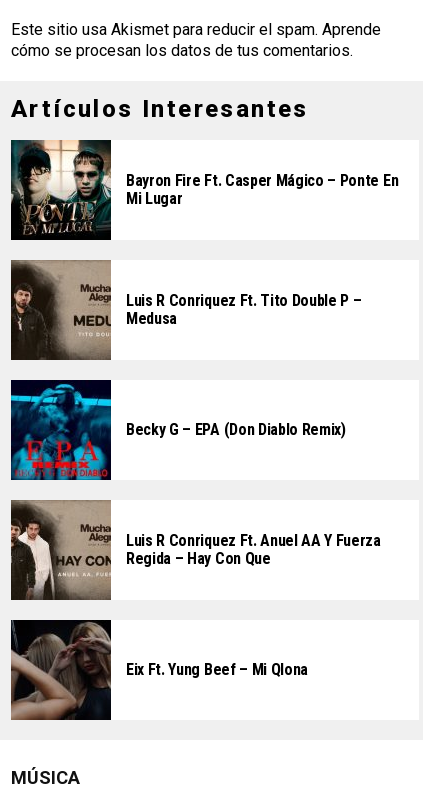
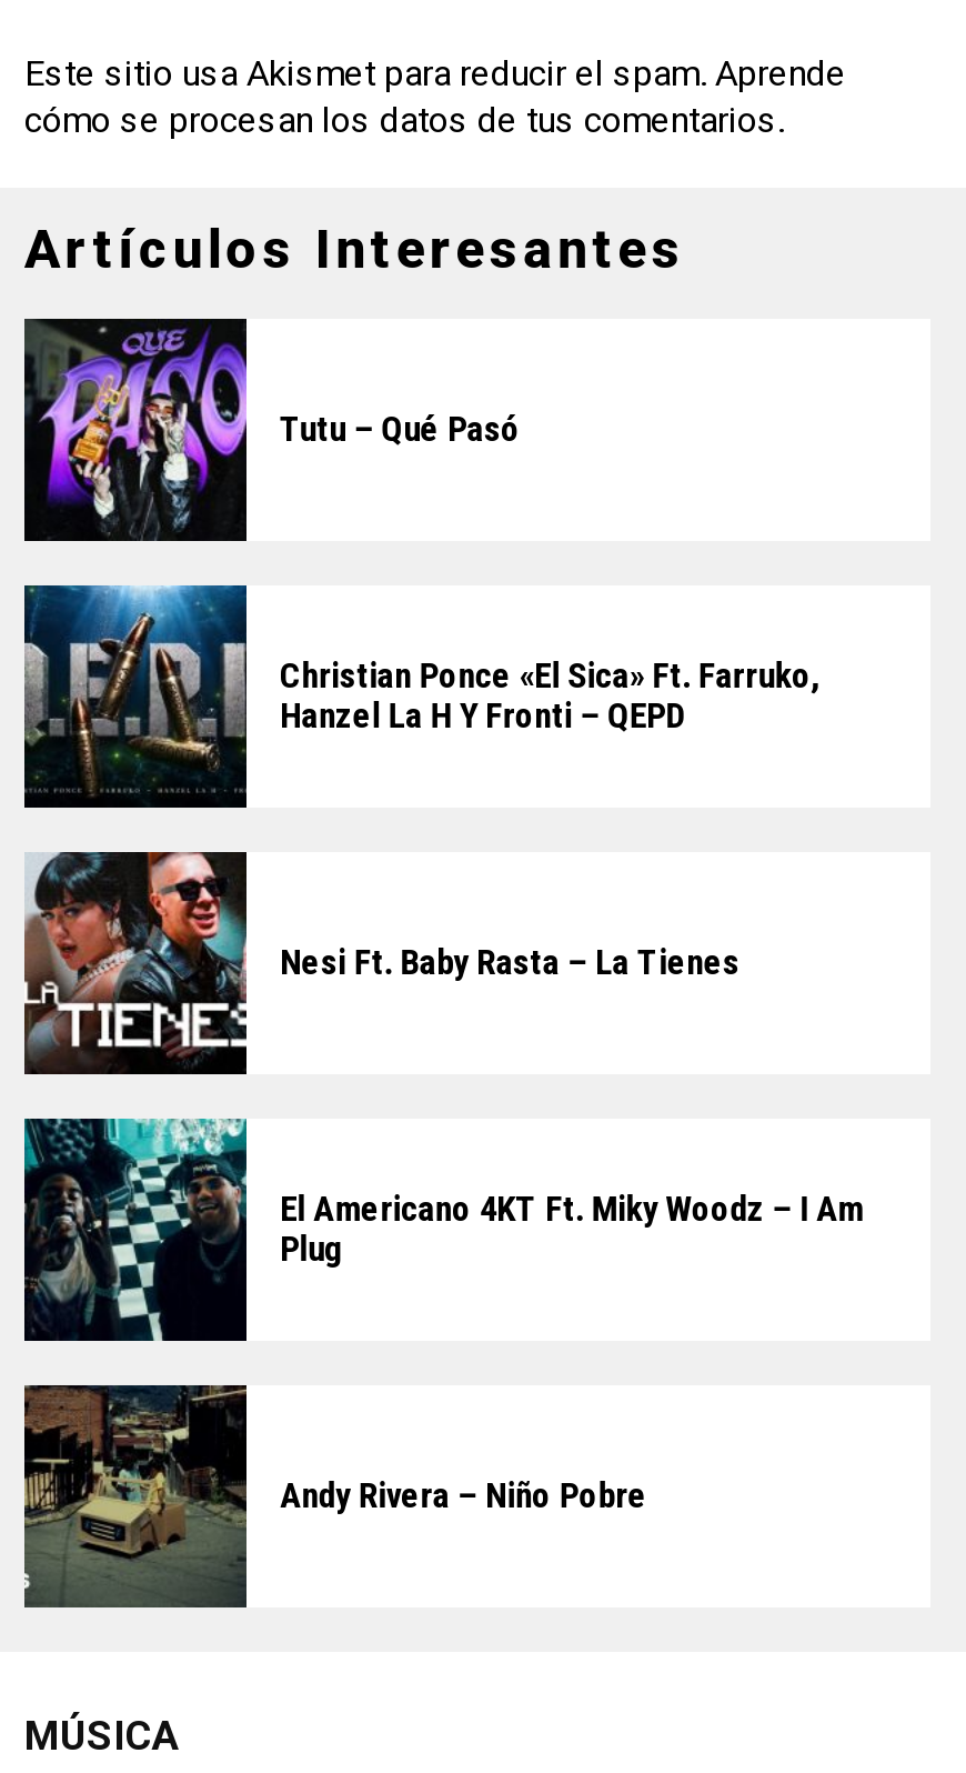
[11,139,398,238] [image] | Bayron Fire Ft. Casper Mágico – Ponte En | Mi Lugar -> [24,317,520,541] [image] | Tutu – Qué Pasó
[11,259,361,361] [image] | Luis R Conriquez Ft. Tito Double P – | Medusa -> [24,583,819,810] [image] | Christian Ponce «El Sica» Ft. Farruko, | Hanzel La H Y Fronti – QEPD
[10,379,346,481] [image] | Becky G – EPA (Don Diablo Remix) -> [22,850,740,1076] [image] | Nesi Ft. Baby Rasta – La Tienes
[10,499,381,601] [image] | Luis R Conriquez Ft. Anuel AA Y Fuerza | Regida – Hay Con Que -> [22,1116,863,1343] [image] | El Americano 4KT Ft. Miky Woodz – I Am | Plug
[10,620,308,720] [image] | Eix Ft. Yung Beef – Mi Qlona -> [22,1385,647,1607] [image] | Andy Rivera – Niño Pobre

